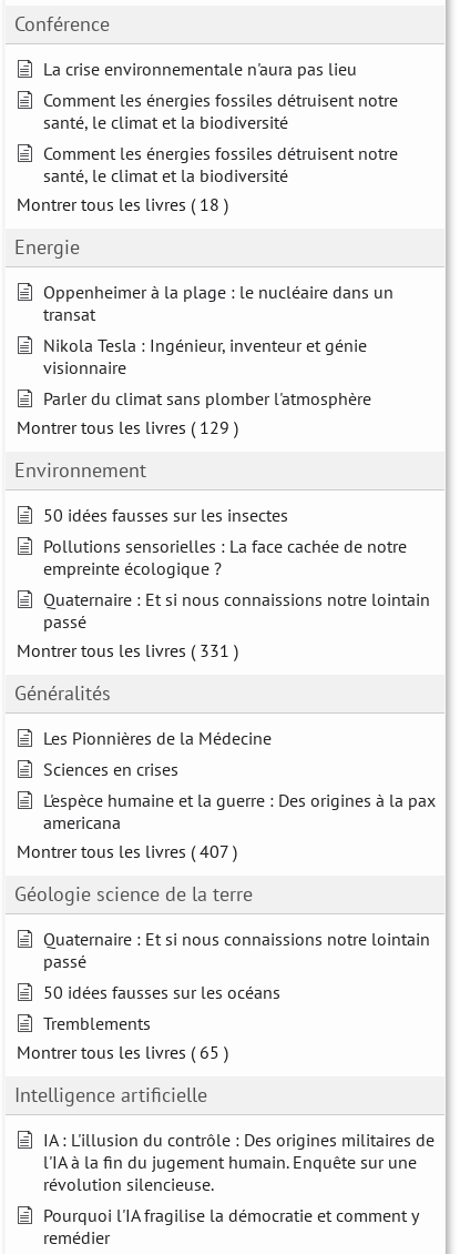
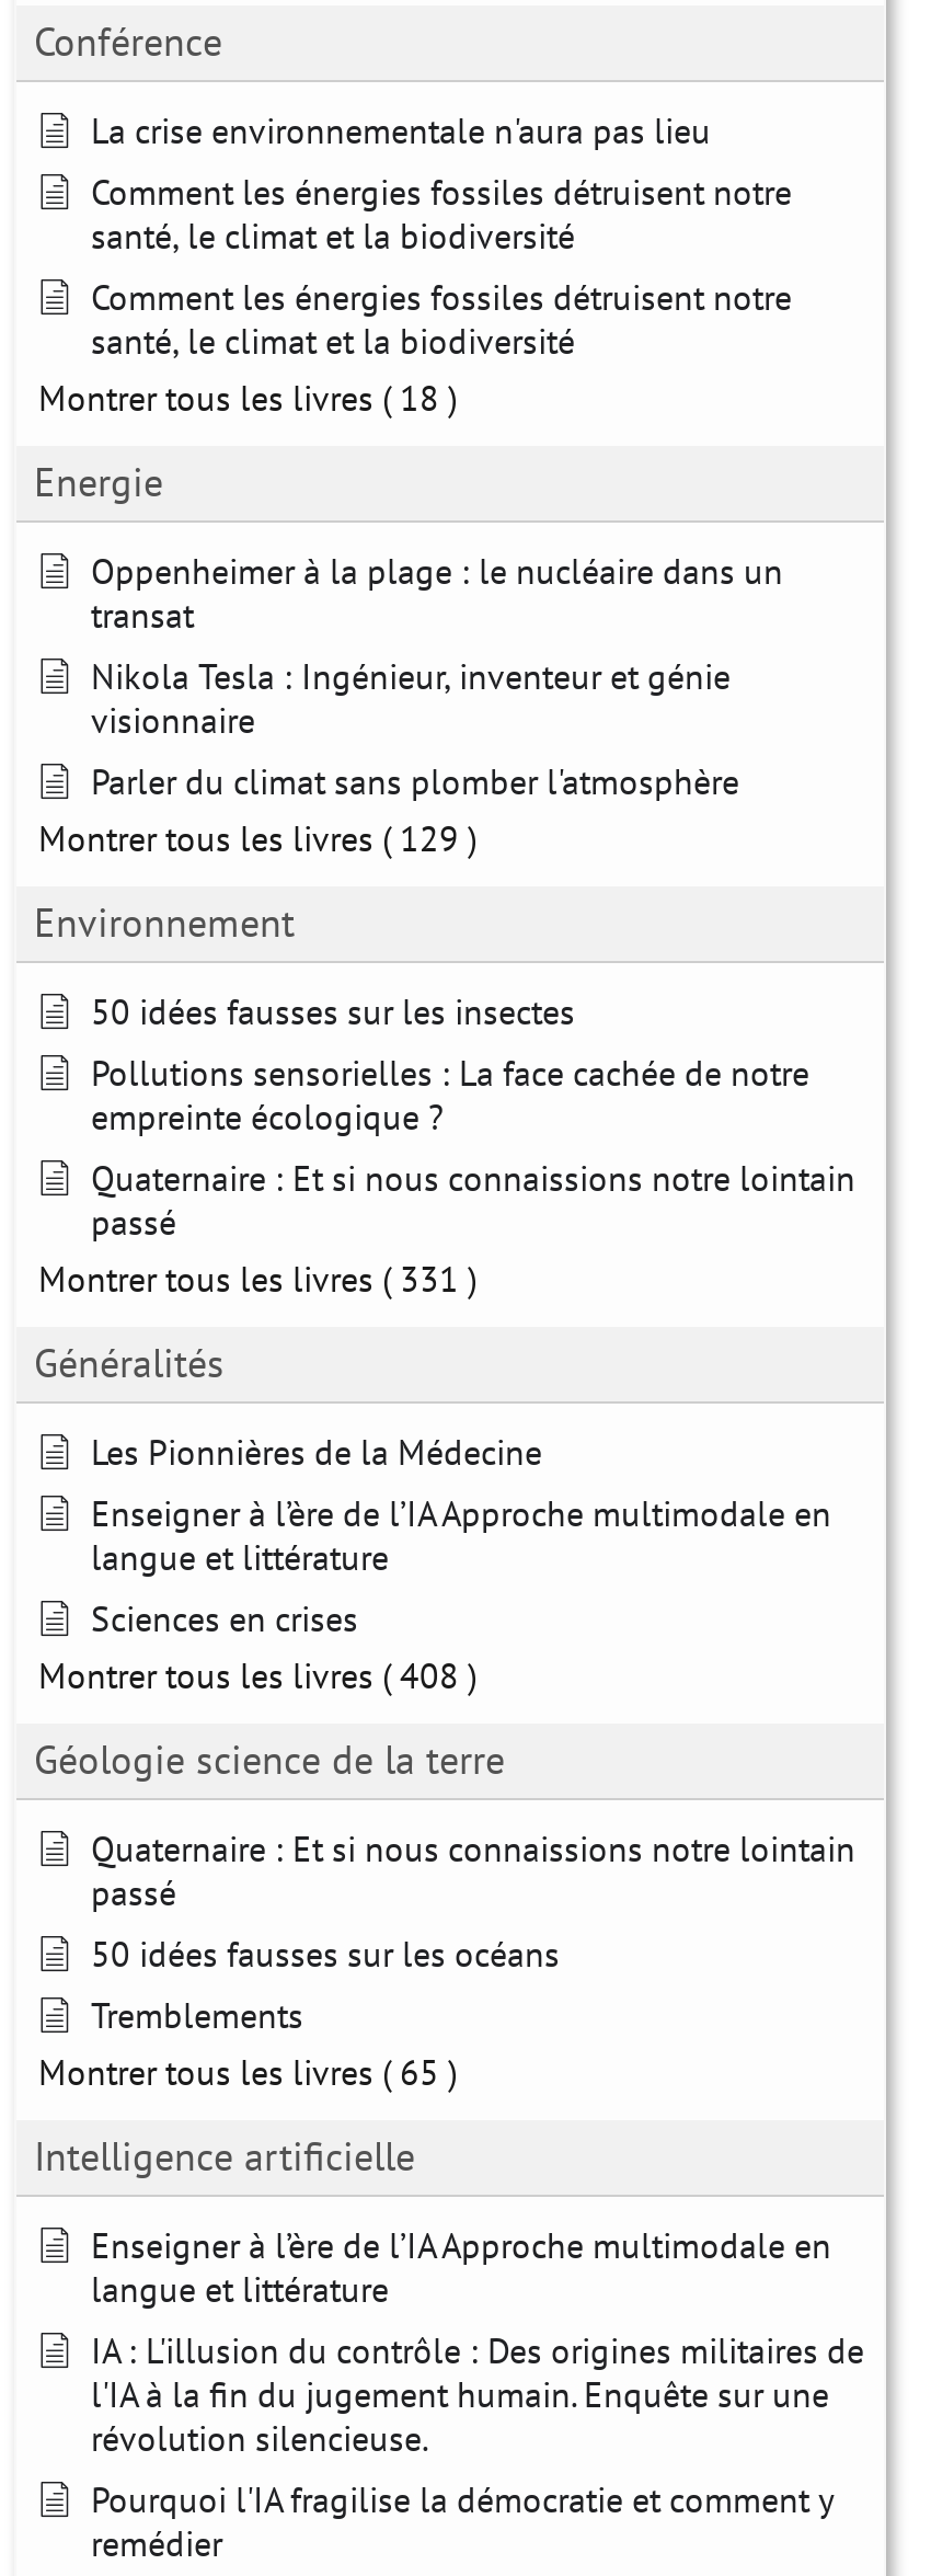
none -> [91,1492,831,1580] Enseigner à l’ère de l’IA Approche multimodale en | langue et littérature
[17,790,436,863] L'espèce humaine et la guerre : Des origines à la pax | americana | Montrer tous les livres ( 407 ) -> [38,1655,476,1698] Montrer tous les livres ( 408 )
none -> [91,2224,831,2312] Enseigner à l’ère de l’IA Approche multimodale en | langue et littérature

